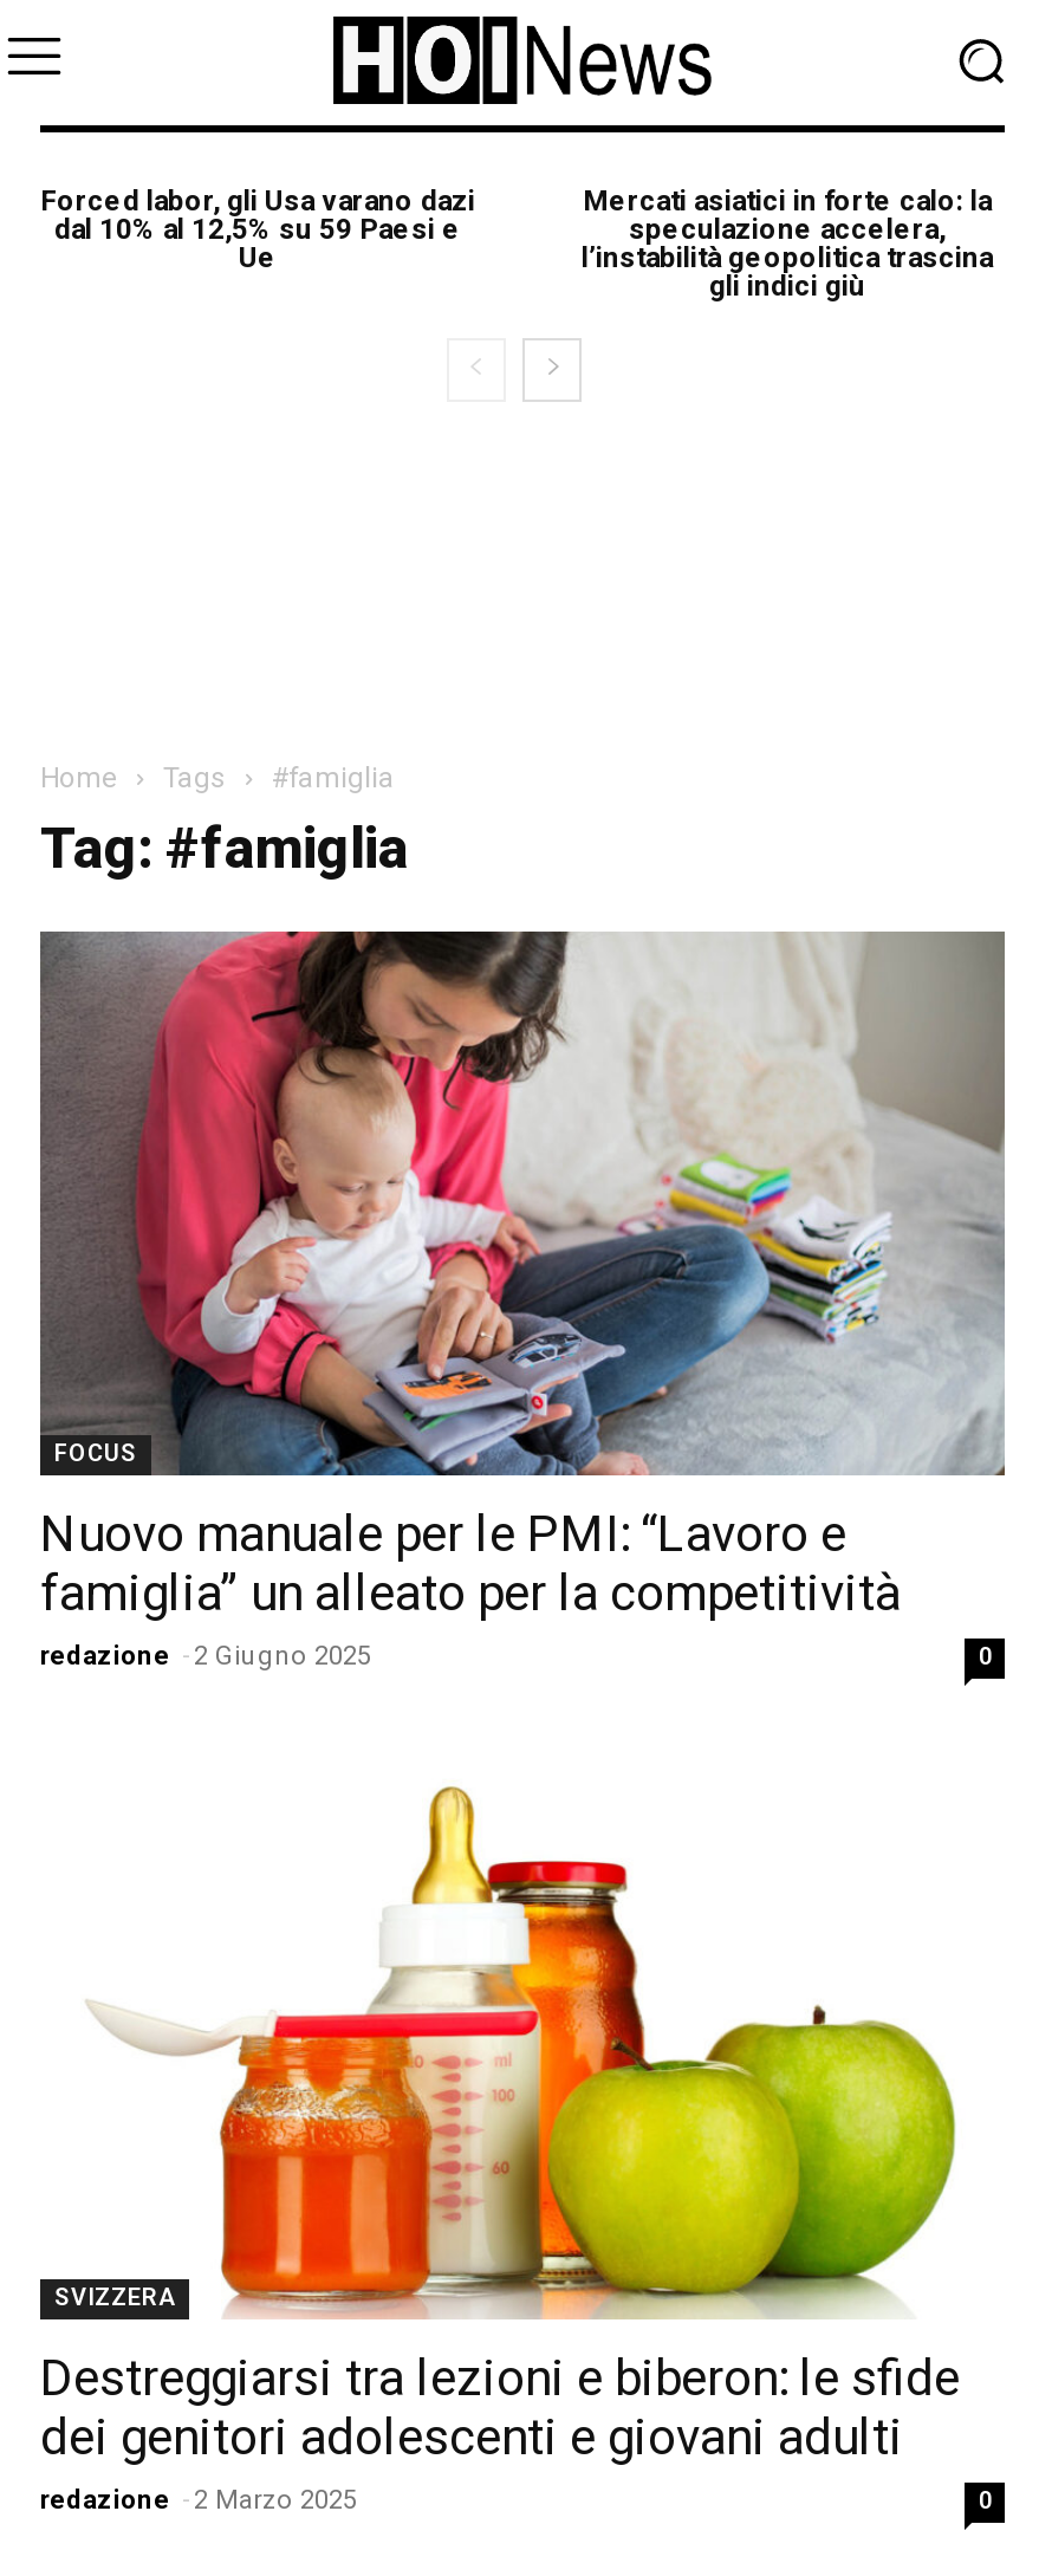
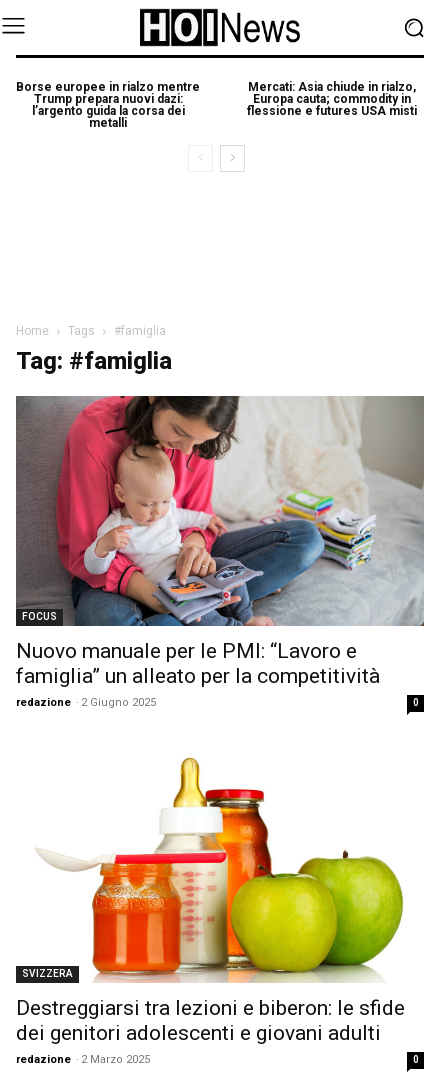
[40,184,475,274] Forced labor, gli Usa varano dazi | dal 10% al 12,5% su 59 Paesi e | Ue -> [16,80,200,130] Borse europee in rialzo mentre | Trump prepara nuovi dazi: | l’argento guida la corsa dei | metalli
[582,184,993,303] Mercati asiatici in forte calo: la | speculazione accelera, | l’instabilità geopolitica trascina | gli indici giù -> [247,80,417,118] Mercati: Asia chiude in rialzo, | Europa cauta; commodity in | flessione e futures USA misti

